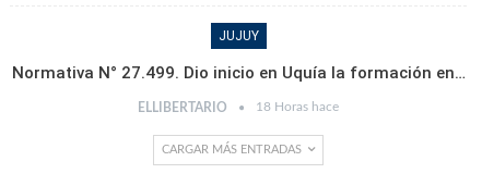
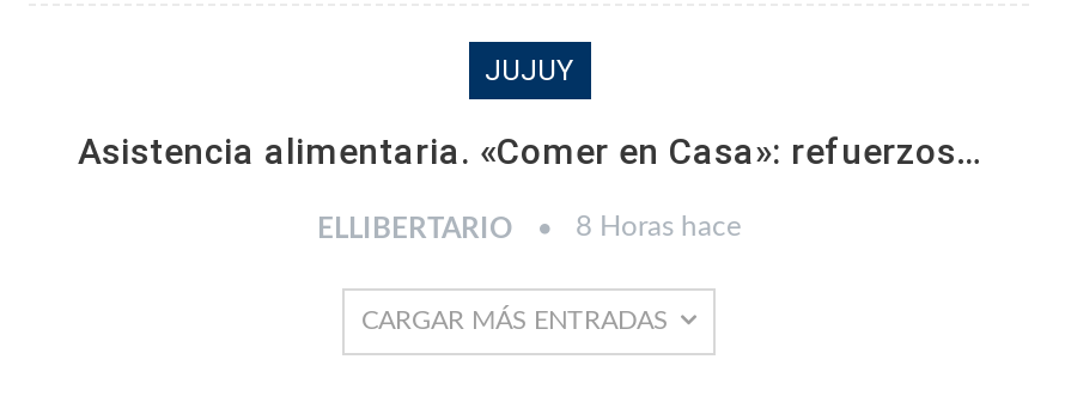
[11,63,465,82] Normativa N° 27.499. Dio inicio en Uquía la formación en… -> [78,129,980,173] Asistencia alimentaria. «Comer en Casa»: refuerzos…
[138,100,339,114] ELLIBERTARIO 18 Horas hace -> [317,211,741,242] ELLIBERTARIO 8 Horas hace

